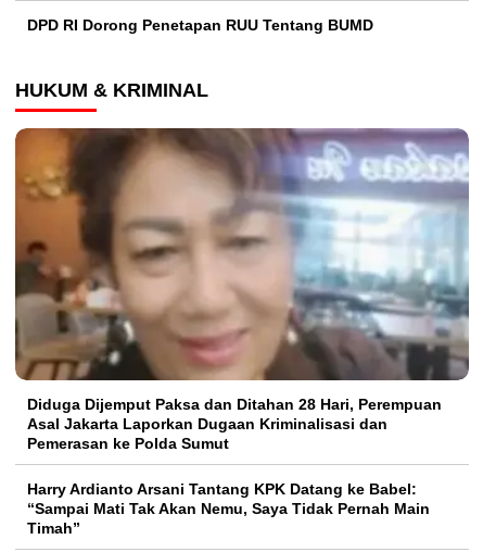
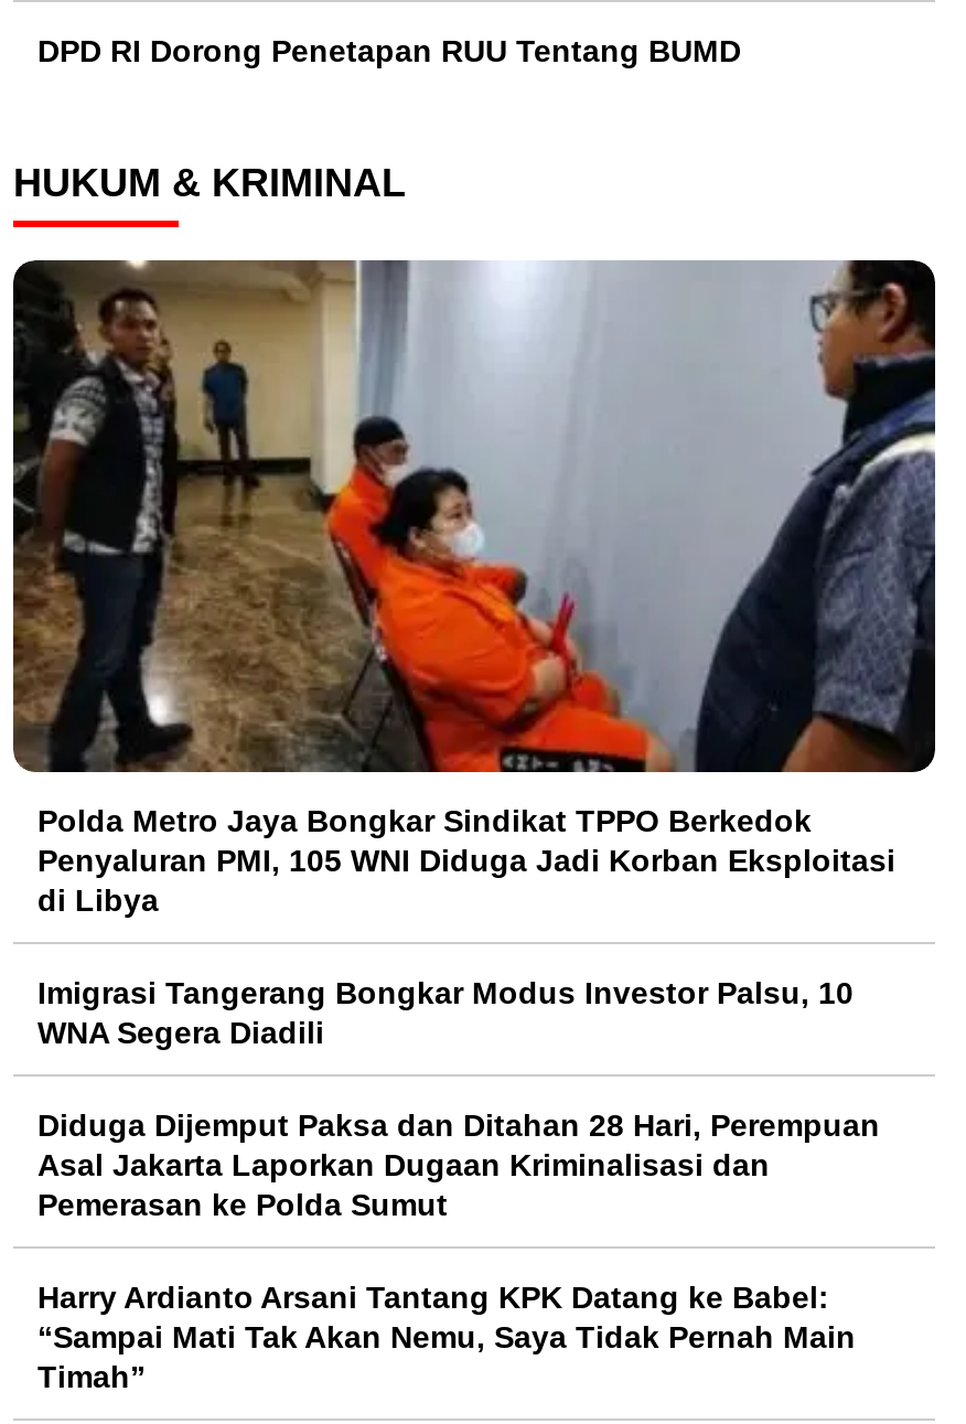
none -> [37,803,895,1051] Polda Metro Jaya Bongkar Sindikat TPPO Berkedok | Penyaluran PMI, 105 WNI Diduga Jadi Korban Eksploitasi | di Libya | Imigrasi Tangerang Bongkar Modus Investor Palsu, 10 | WNA Segera Diadili
[14,127,470,381] [image] -> [11,258,937,774] [image]

